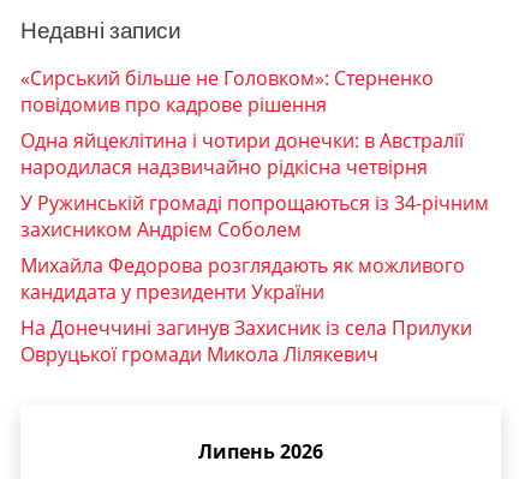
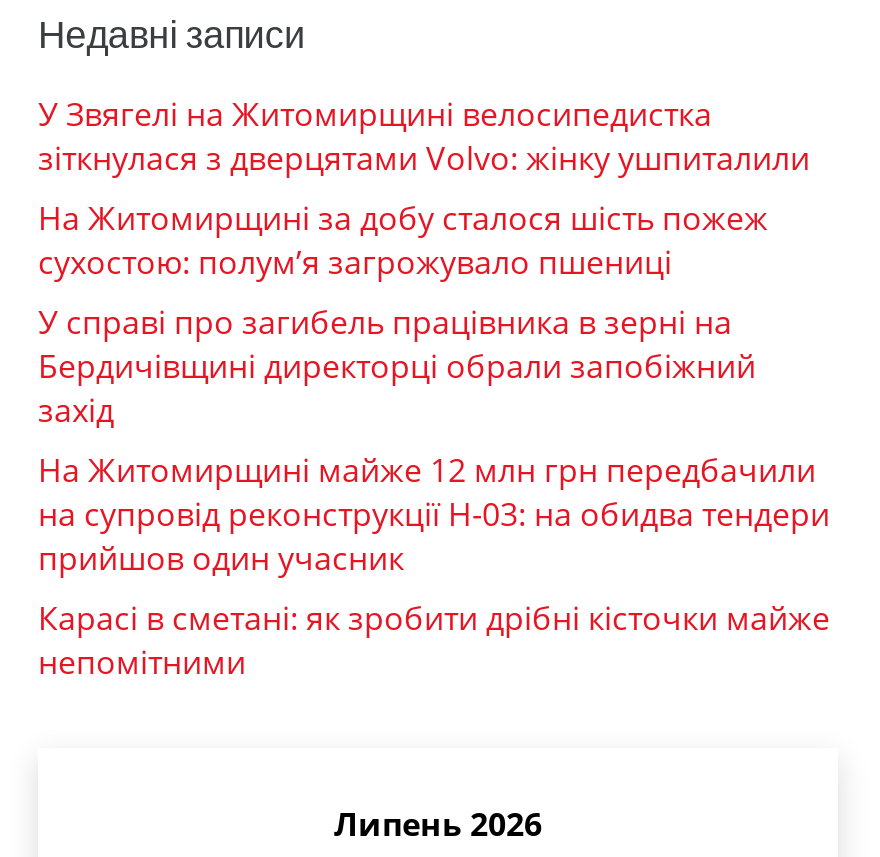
[20,65,489,367] «Сирський більше не Головком»: Стерненко | повідомив про кадрове рішення | Одна яйцеклітина і чотири донечки: в Австралії | народилася надзвичайно рідкісна четвірня | У Ружинській громаді попрощаються із 34-річним | захисником Андрієм Соболем | Михайла Федорова розглядають як можливого | кандидата у президенти України | На Донеччині загинув Захисник із села Прилуки | Овруцької громади Микола Лілякевич -> [38,91,830,683] У Звягелі на Житомирщині велосипедистка | зіткнулася з дверцятами Volvo: жінку ушпиталили | На Житомирщині за добу сталося шість пожеж | сухостою: полум’я загрожувало пшениці | У справі про загибель працівника в зерні на | Бердичівщині директорці обрали запобіжний | захід | На Житомирщині майже 12 млн грн передбачили | на супровід реконструкції Н-03: на обидва тендери | прийшов один учасник | Карасі в сметані: як зробити дрібні кісточки майже | непомітними

